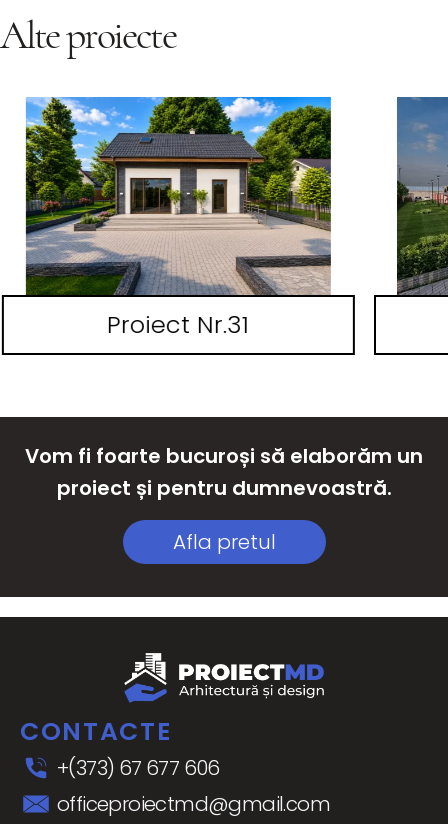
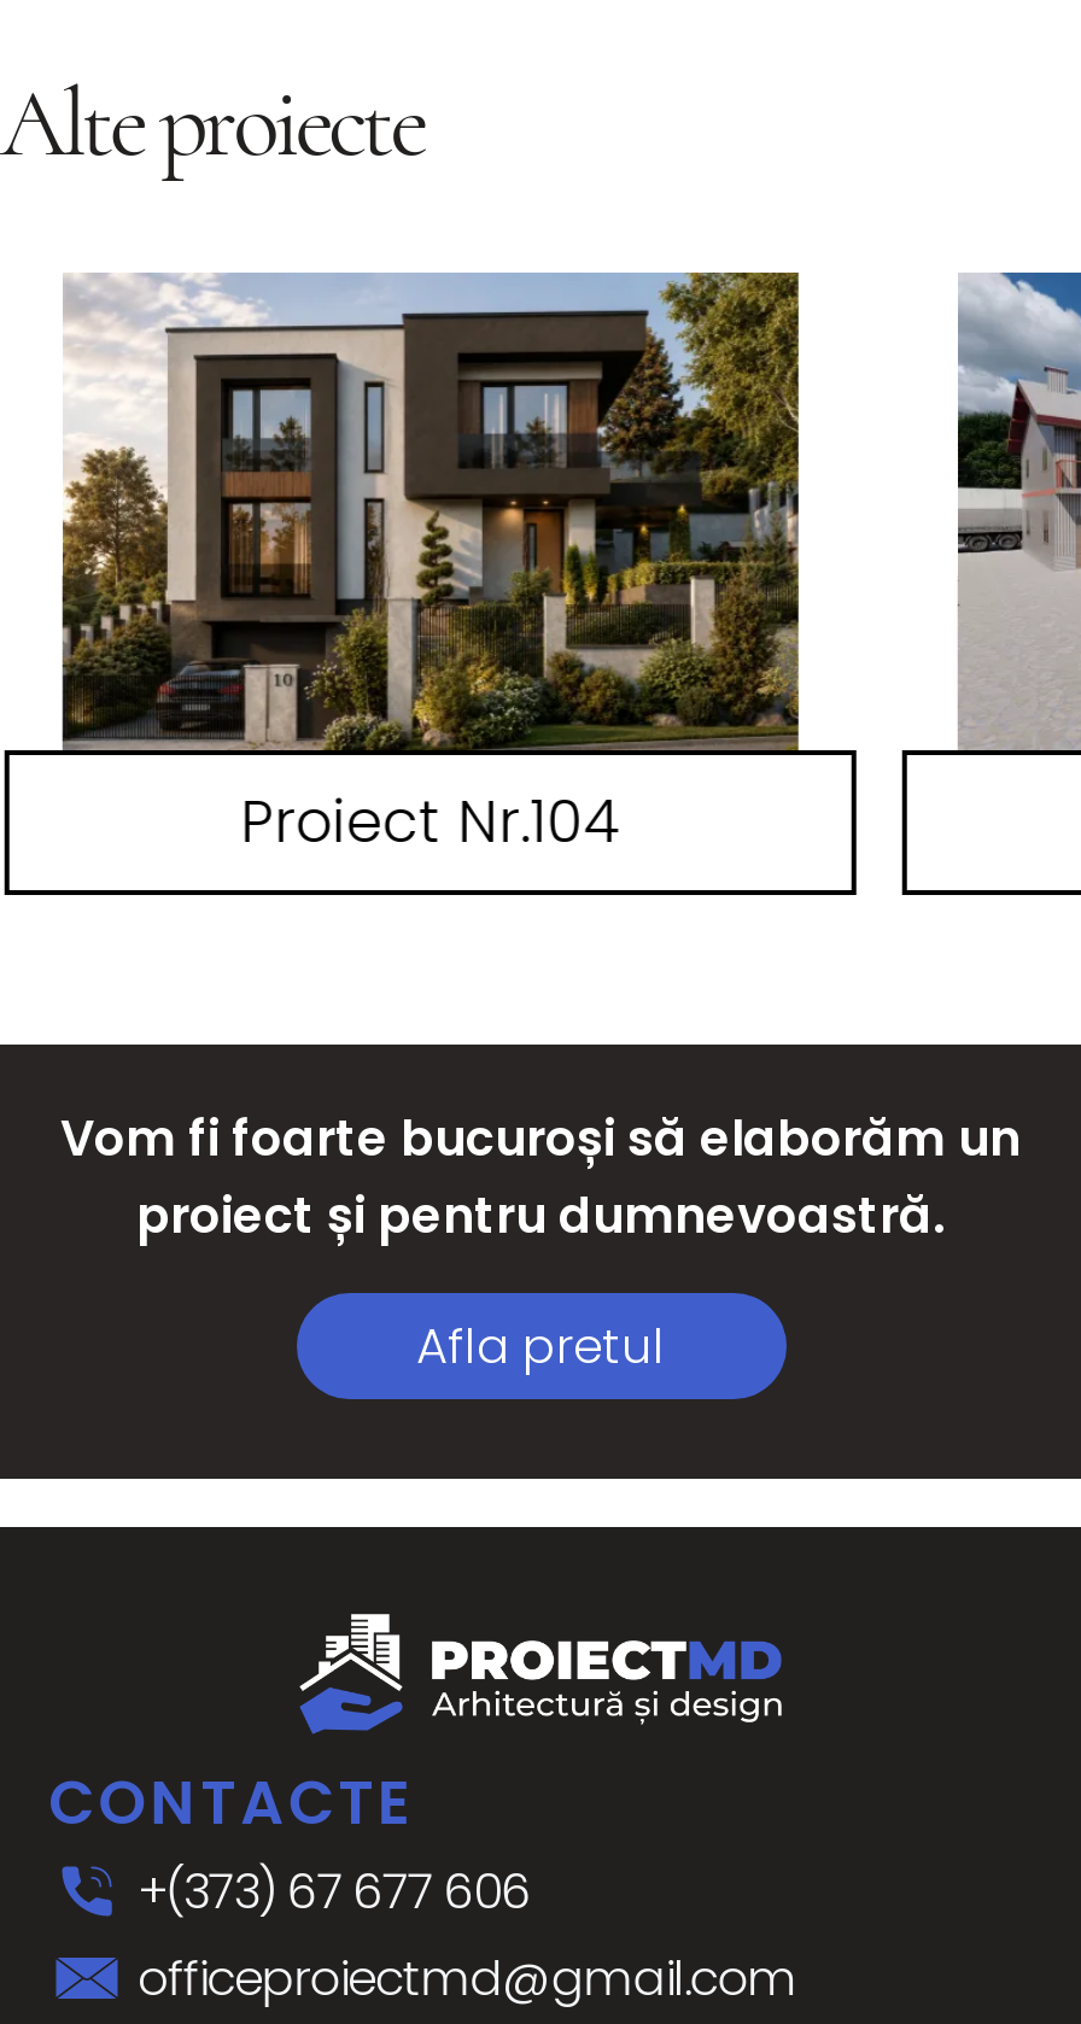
[25,96,332,341] [image] | Proiect Nr.31 -> [60,270,801,861] [image] | Proiect Nr.104
[396,97,445,294] [image] -> [956,275,1074,750] [image]

